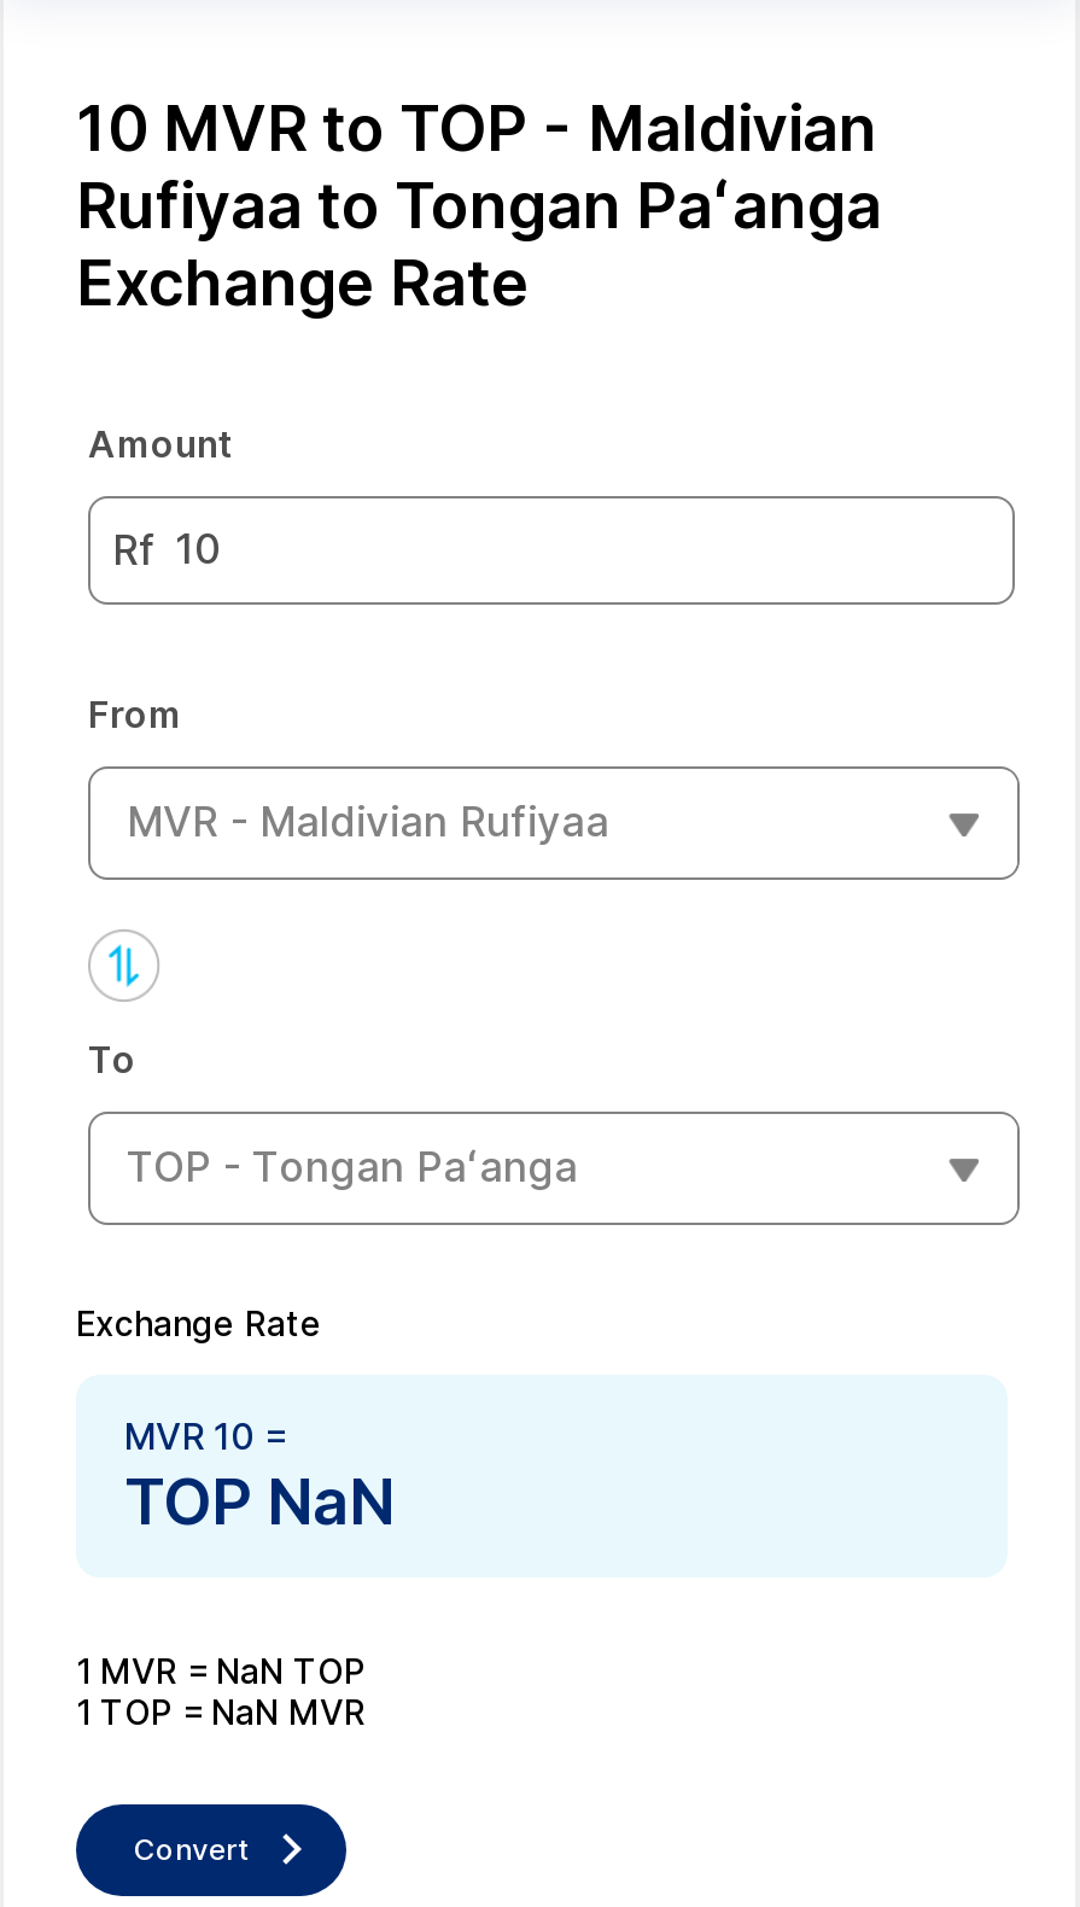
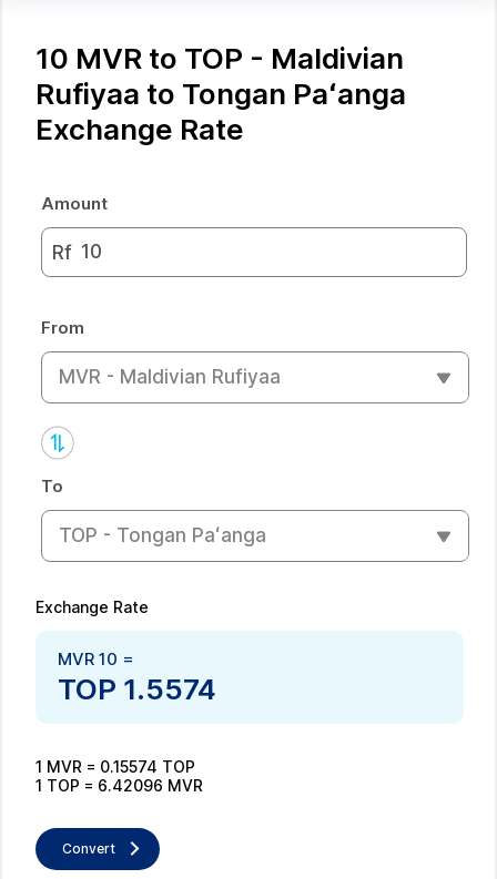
[124,1463,395,1538] TOP NaN -> [58,671,216,706] TOP 1.5574
[76,1649,366,1690] 1 MVR = NaN TOP -> [35,757,195,775] 1 MVR = 0.15574 TOP
[76,1690,366,1731] 1 TOP = NaN MVR -> [35,775,203,794] 1 TOP = 6.42096 MVR

